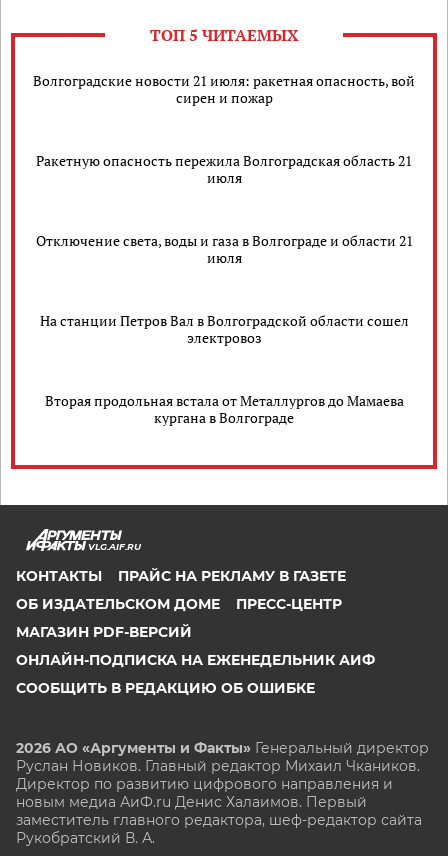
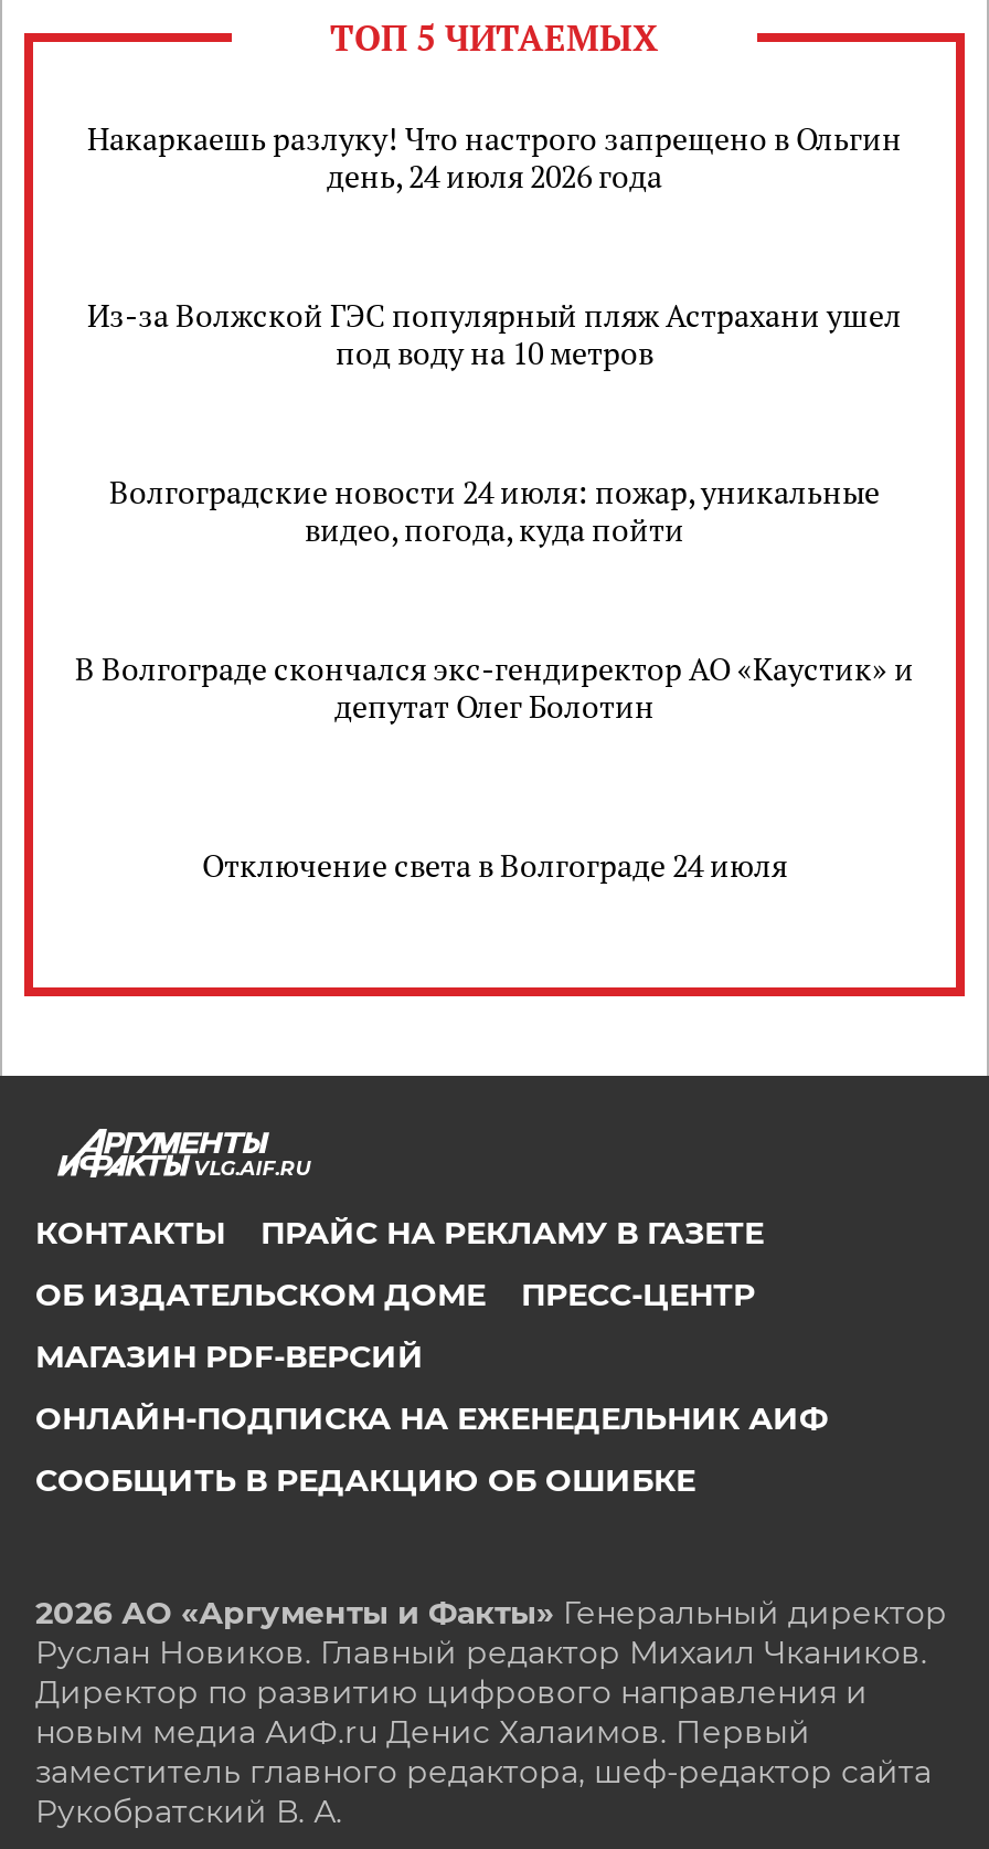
[33,71,415,107] Волгоградские новости 21 июля: ракетная опасность, вой | сирен и пожар -> [87,117,902,197] Накаркаешь разлуку! Что настрого запрещено в Ольгин | день, 24 июля 2026 года
[36,151,412,187] Ракетную опасность пережила Волгоградская область 21 | июля -> [87,294,902,373] Из-за Волжской ГЭС популярный пляж Астрахани ушел | под воду на 10 метров
[35,231,412,267] Отключение света, воды и газа в Волгограде и области 21 | июля -> [109,471,880,550] Волгоградские новости 24 июля: пожар, уникальные | видео, погода, куда пойти
[39,311,408,347] На станции Петров Вал в Волгоградской области сошел | электровоз -> [75,647,914,727] В Волгограде скончался экс-гендиректор АО «Каустик» и | депутат Олег Болотин
[44,391,403,427] Вторая продольная встала от Металлургов до Мамаева | кургана в Волгограде -> [202,843,787,885] Отключение света в Волгограде 24 июля

